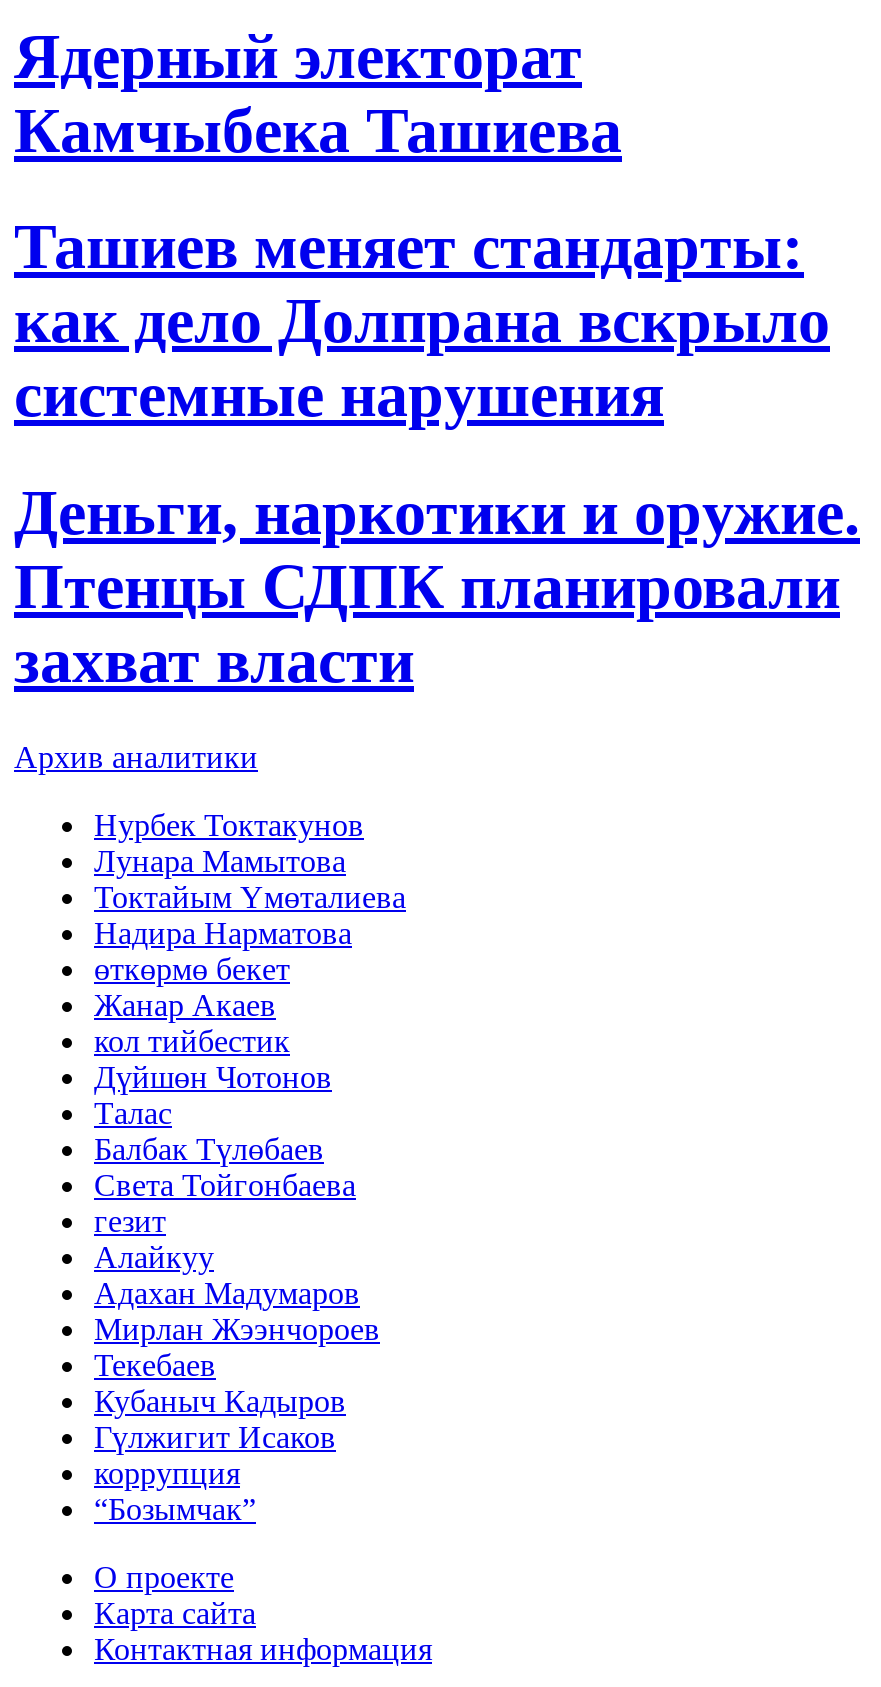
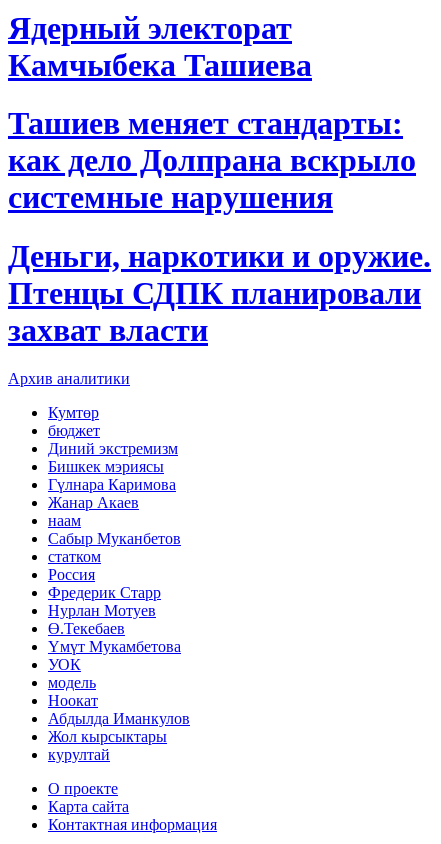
[94,809,406,987] Нурбек Токтакунов | Лунара Мамытова | Токтайым Үмөталиева | Надира Нарматова | өткөрмө бекет -> [48,404,178,493] Кумтөр | бюджет | Диний экстремизм | Бишкек мэриясы | Гүлнара Каримова
[94,1025,380,1527] кол тийбестик | Дүйшөн Чотонов | Талас | Балбак Түлөбаев | Света Тойгонбаева | гезит | Алайкуу | Адахан Мадумаров | Мирлан Жээнчороев | Текебаев | Кубаныч Кадыров | Гүлжигит Исаков | коррупция | “Бозымчак” -> [48,512,190,763] наам | Сабыр Муканбетов | статком | Россия | Фредерик Старр | Нурлан Мотуев | Ө.Текебаев | Үмүт Мукамбетова | УОК | модель | Ноокат | Абдылда Иманкулов | Жол кырсыктары | курултай

